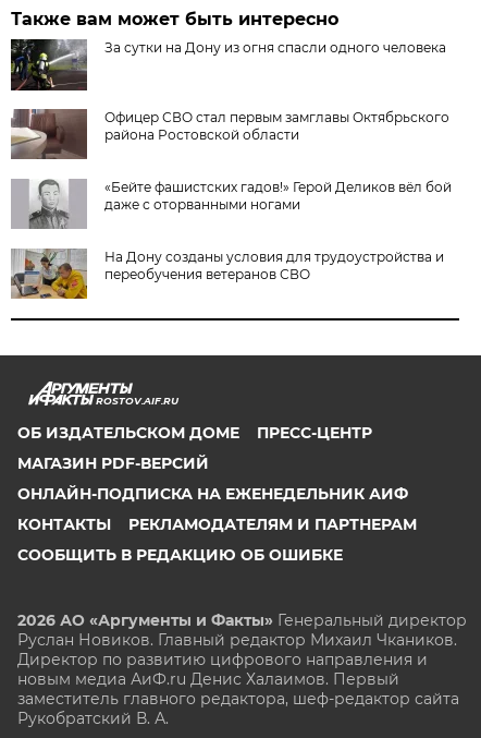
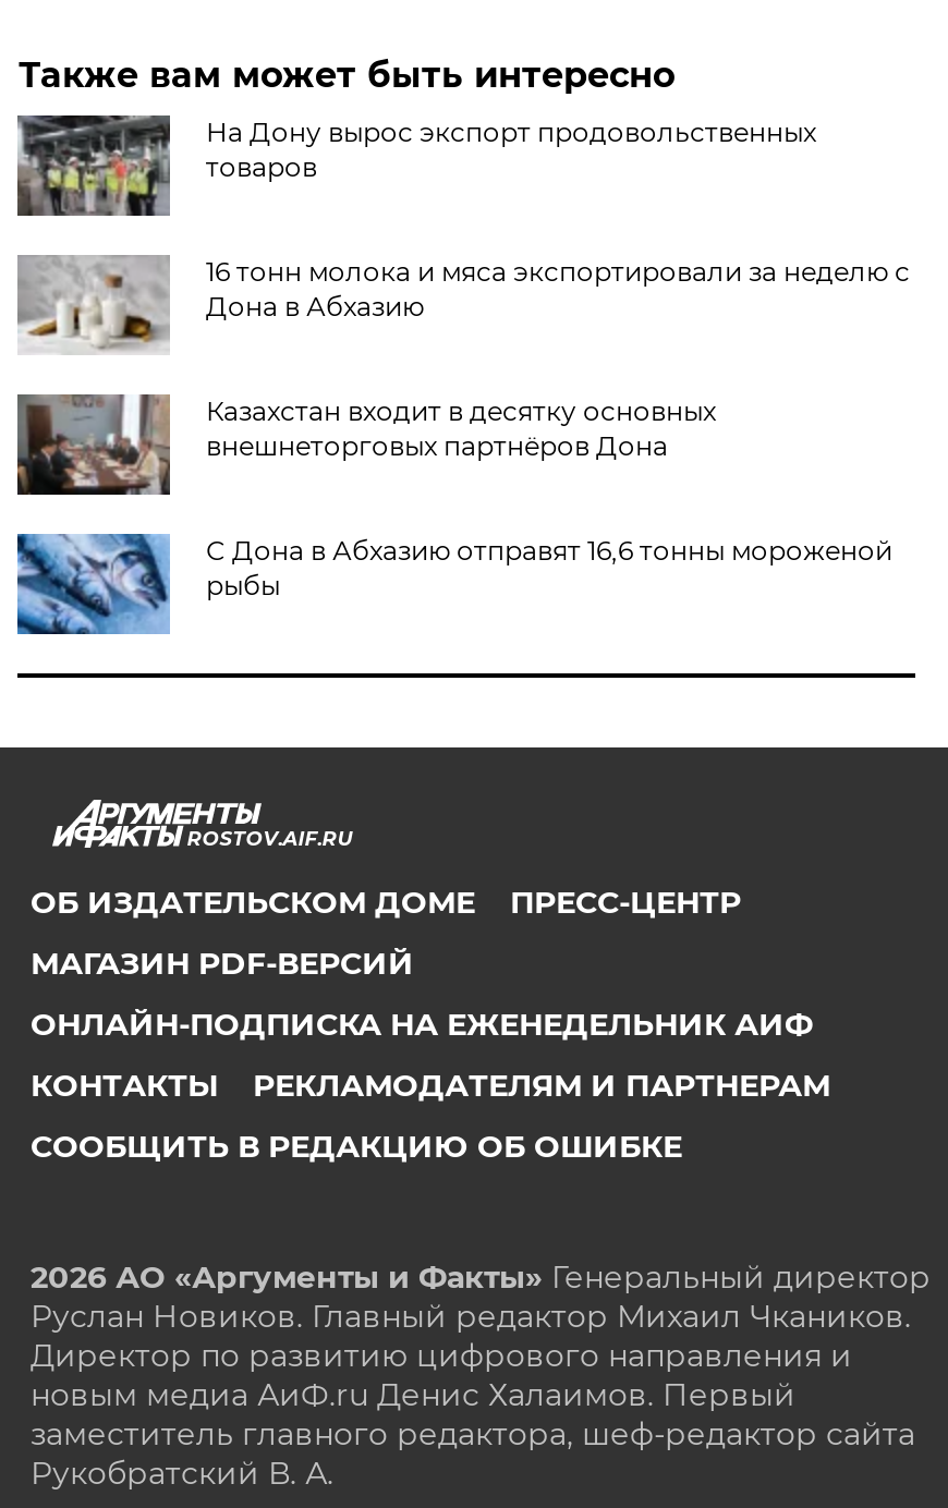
[10,39,447,92] [image] | За сутки на Дону из огня спасли одного человека -> [15,113,816,218] [image] | На Дону вырос экспорт продовольственных | товаров
[10,109,450,160] [image] | Офицер СВО стал первым замглавы Октябрьского | района Ростовской области -> [17,255,910,355] [image] | 16 тонн молока и мяса экспортировали за неделю с | Дона в Абхазию
[12,179,452,230] [image] | «Бейте фашистских гадов!» Герой Деликов вёл бой | даже с оторванными ногами -> [17,392,716,497] [image] | Казахстан входит в десятку основных | внешнеторговых партнёров Дона
[10,247,444,300] [image] | На Дону созданы условия для трудоустройства и | переобучения ветеранов СВО -> [15,532,892,636] [image] | С Дона в Абхазию отправят 16,6 тонны мороженой | рыбы

